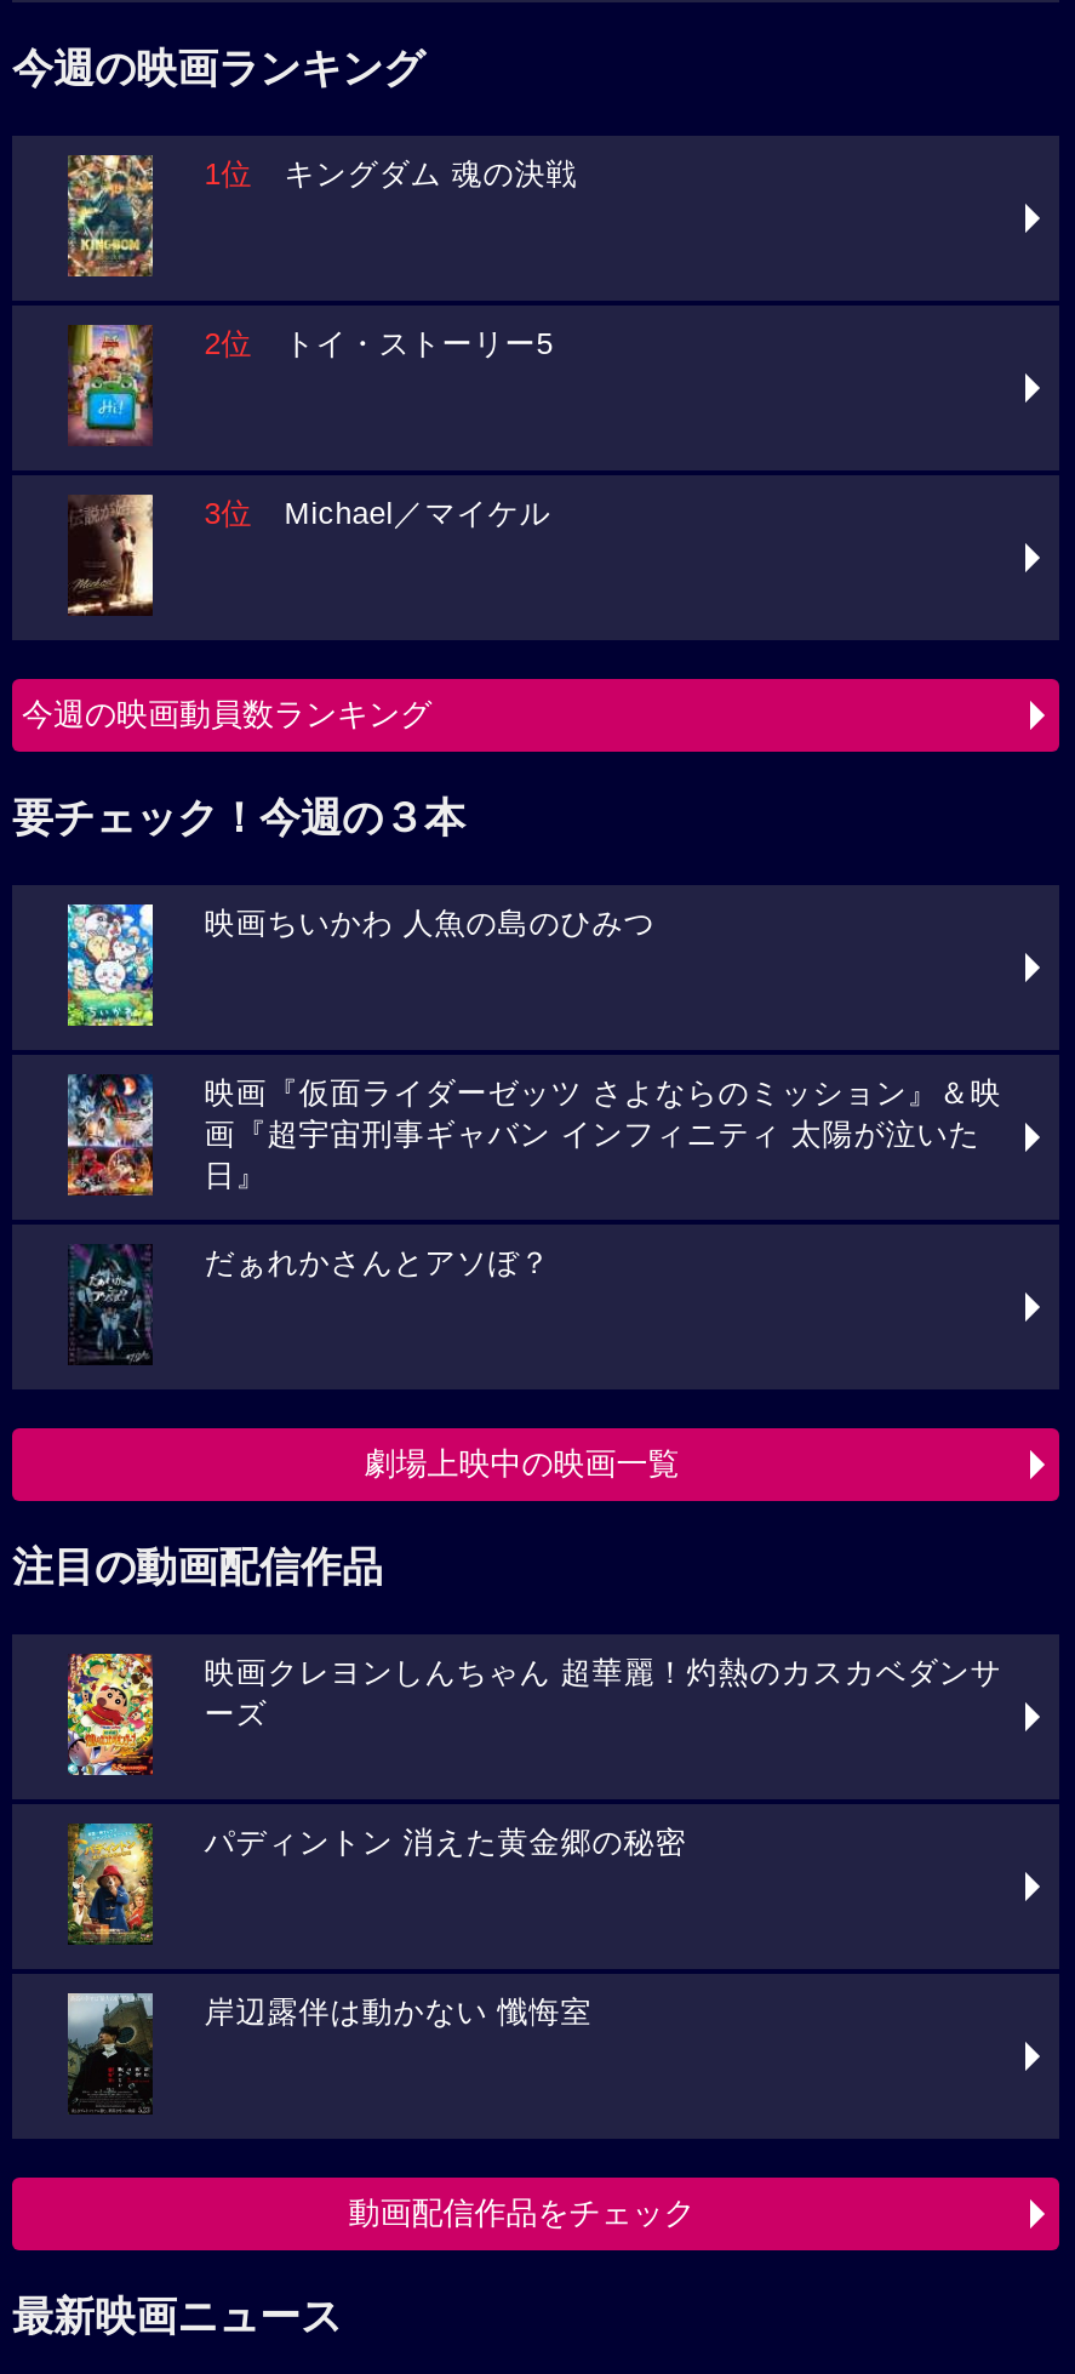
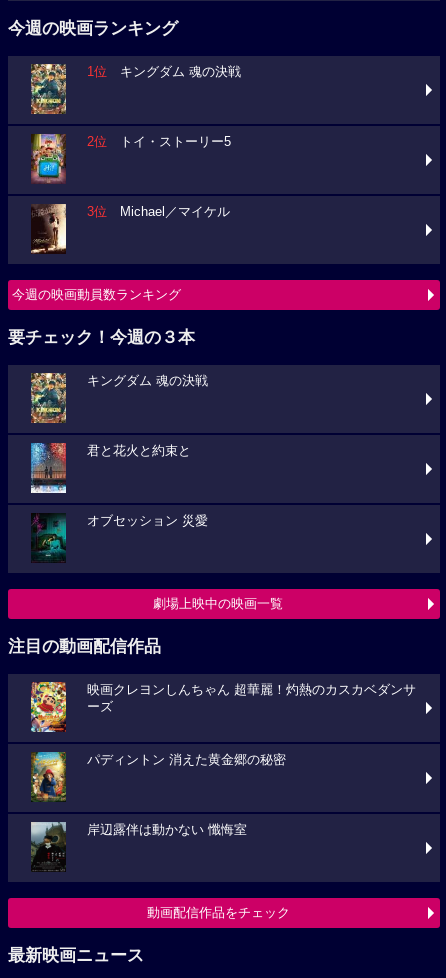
[65,902,655,1028] [image] | 映画ちいかわ 人魚の島のひみつ -> [30,372,208,424] [image] | キングダム 魂の決戦
[65,1074,1002,1195] [image] | 映画『仮面ライダーゼッツ さよならのミッション』＆映 | 画『超宇宙刑事ギャバン インフィニティ 太陽が泣いた | 日』 -> [30,442,191,494] [image] | 君と花火と約束と
[70,1244,551,1360] [image] | だぁれかさんとアソぼ？ -> [31,513,208,560] [image] | オブセッション 災愛

